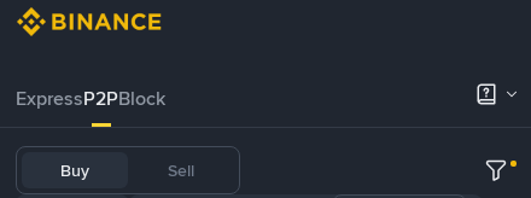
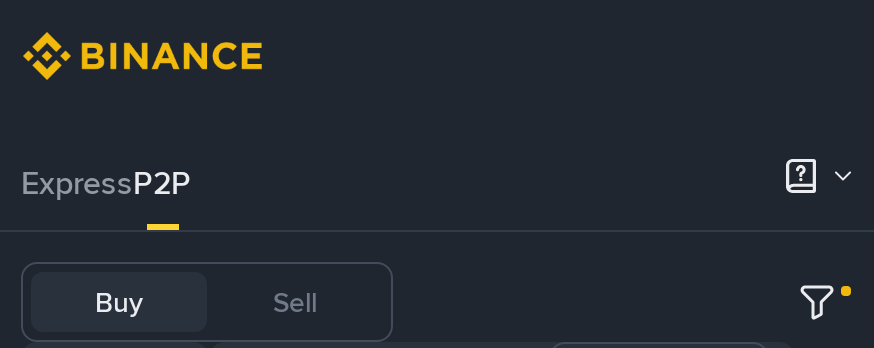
[16,86,165,111] ExpressP2PBlock -> [21,162,191,204] ExpressP2P

